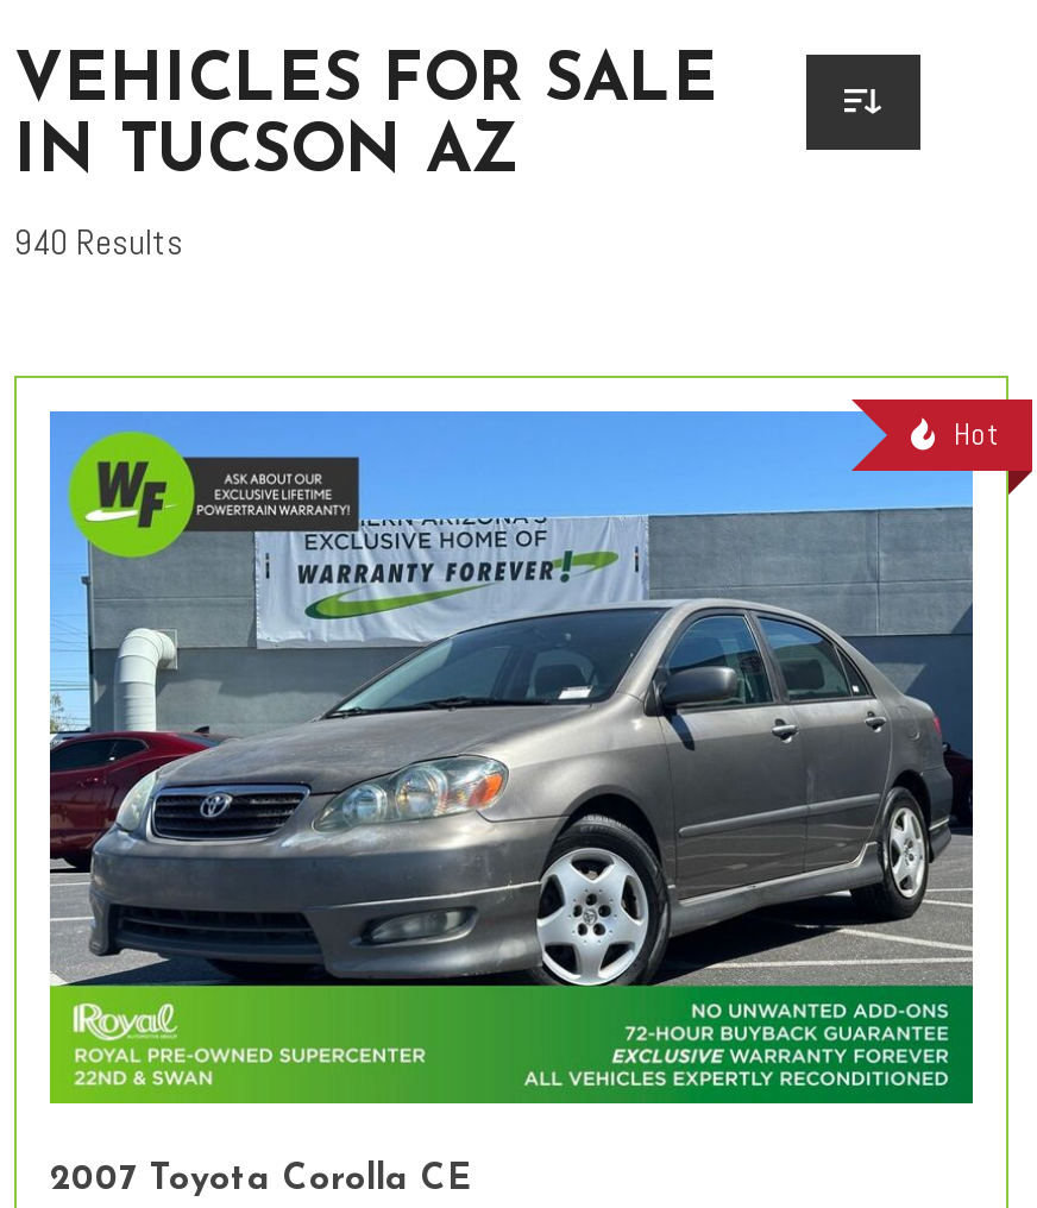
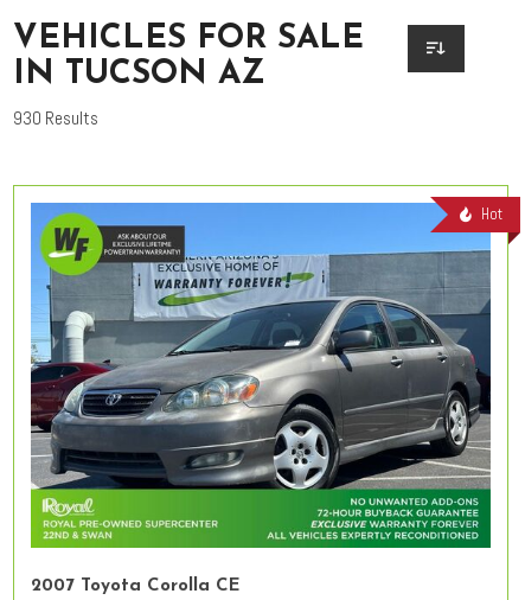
[14,219,183,264] 940 Results -> [13,107,98,129] 930 Results

